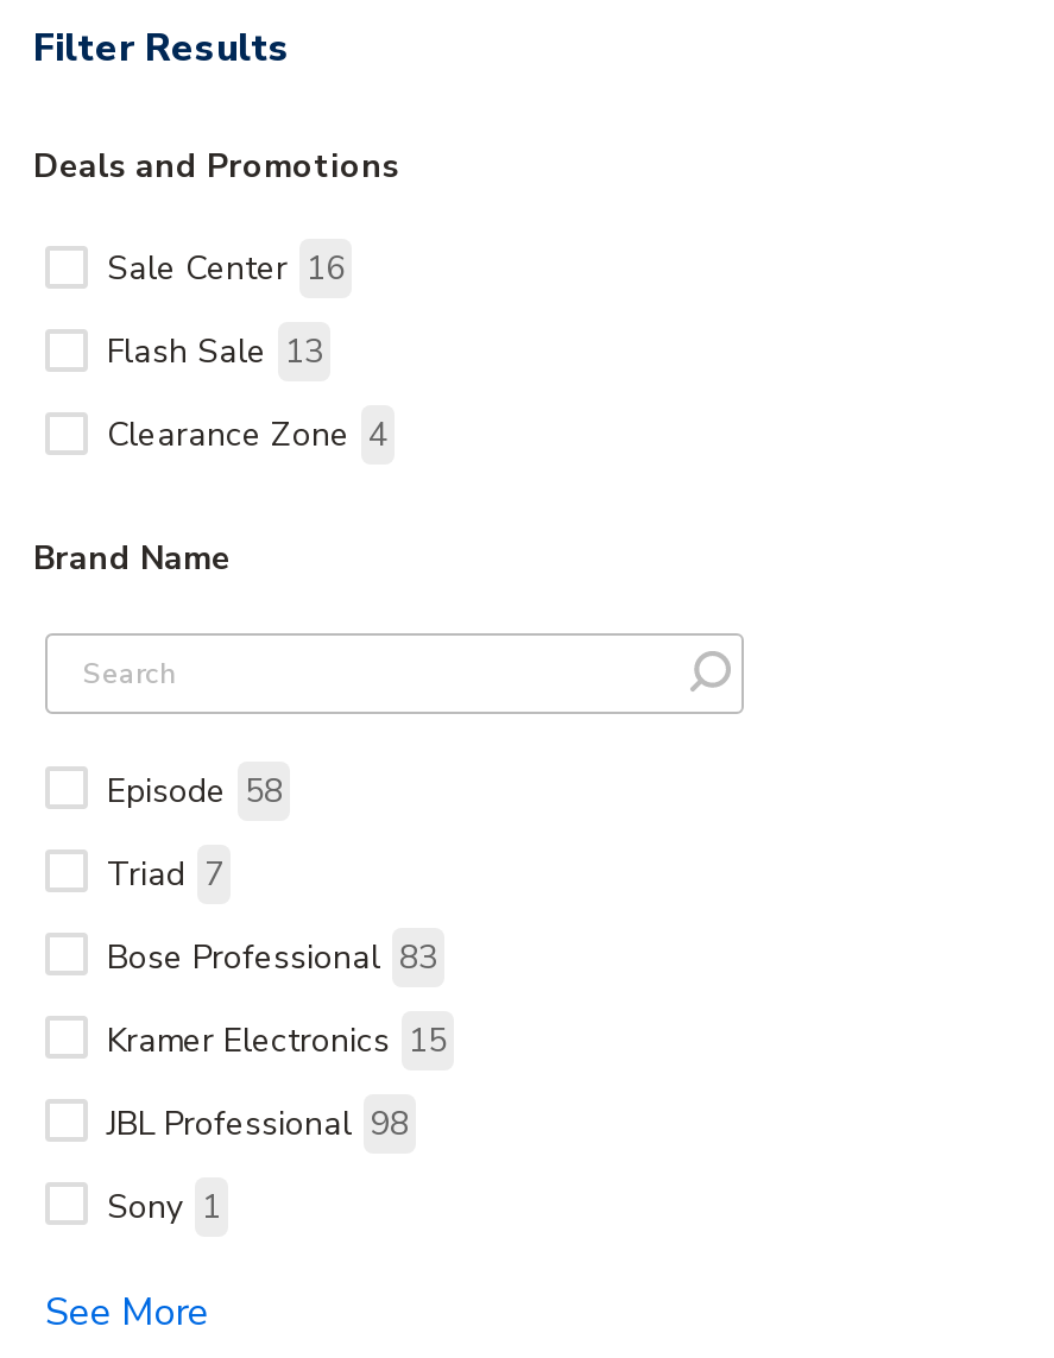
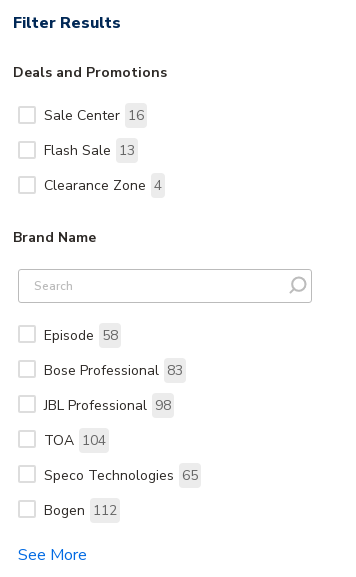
[107,852,223,897] Triad 7 -> none
moved [107,935,437,980] -> [44,361,183,380]: Bose Professional 83
[107,1018,447,1063] Kramer Electronics 15 -> none
moved [107,1101,409,1146] -> [44,396,171,415]: JBL Professional 98
[107,1184,221,1229] Sony 1 -> [44,431,198,520] TOA 104 | Speco Technologies 65 | Bogen 112

